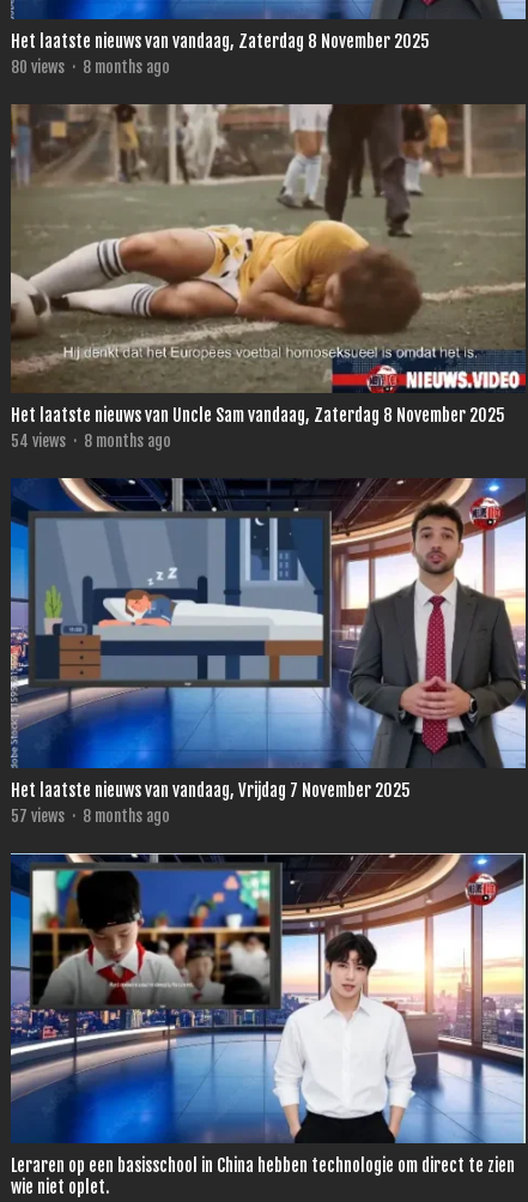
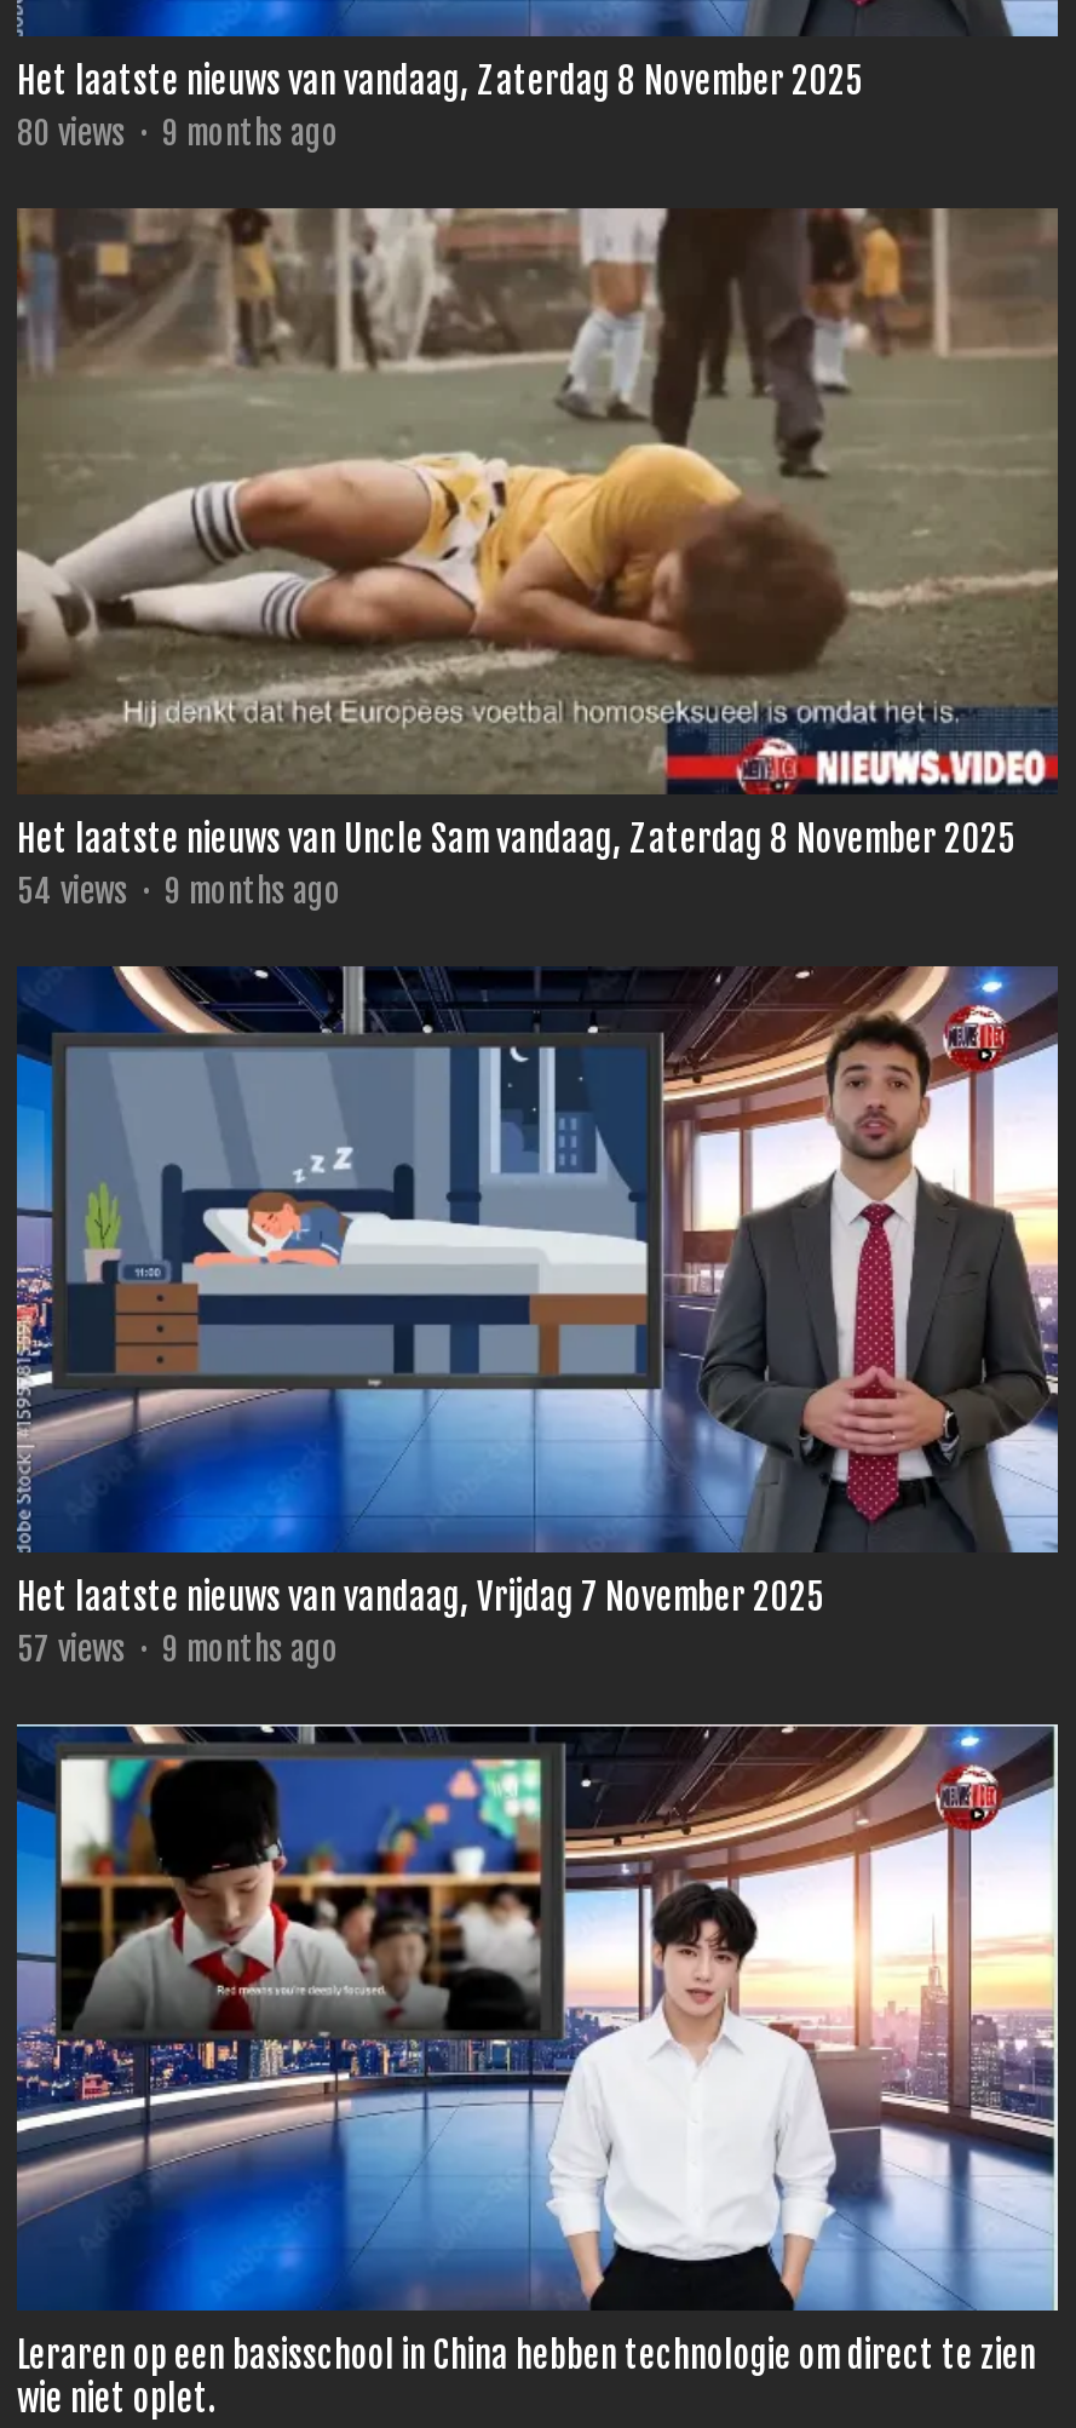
[11,57,170,76] 80 views · 8 months ago -> [17,115,339,154] 80 views · 9 months ago
[11,432,171,451] 54 views · 8 months ago -> [17,873,341,912] 54 views · 9 months ago
[11,807,170,826] 57 views · 8 months ago -> [17,1630,339,1668] 57 views · 9 months ago

